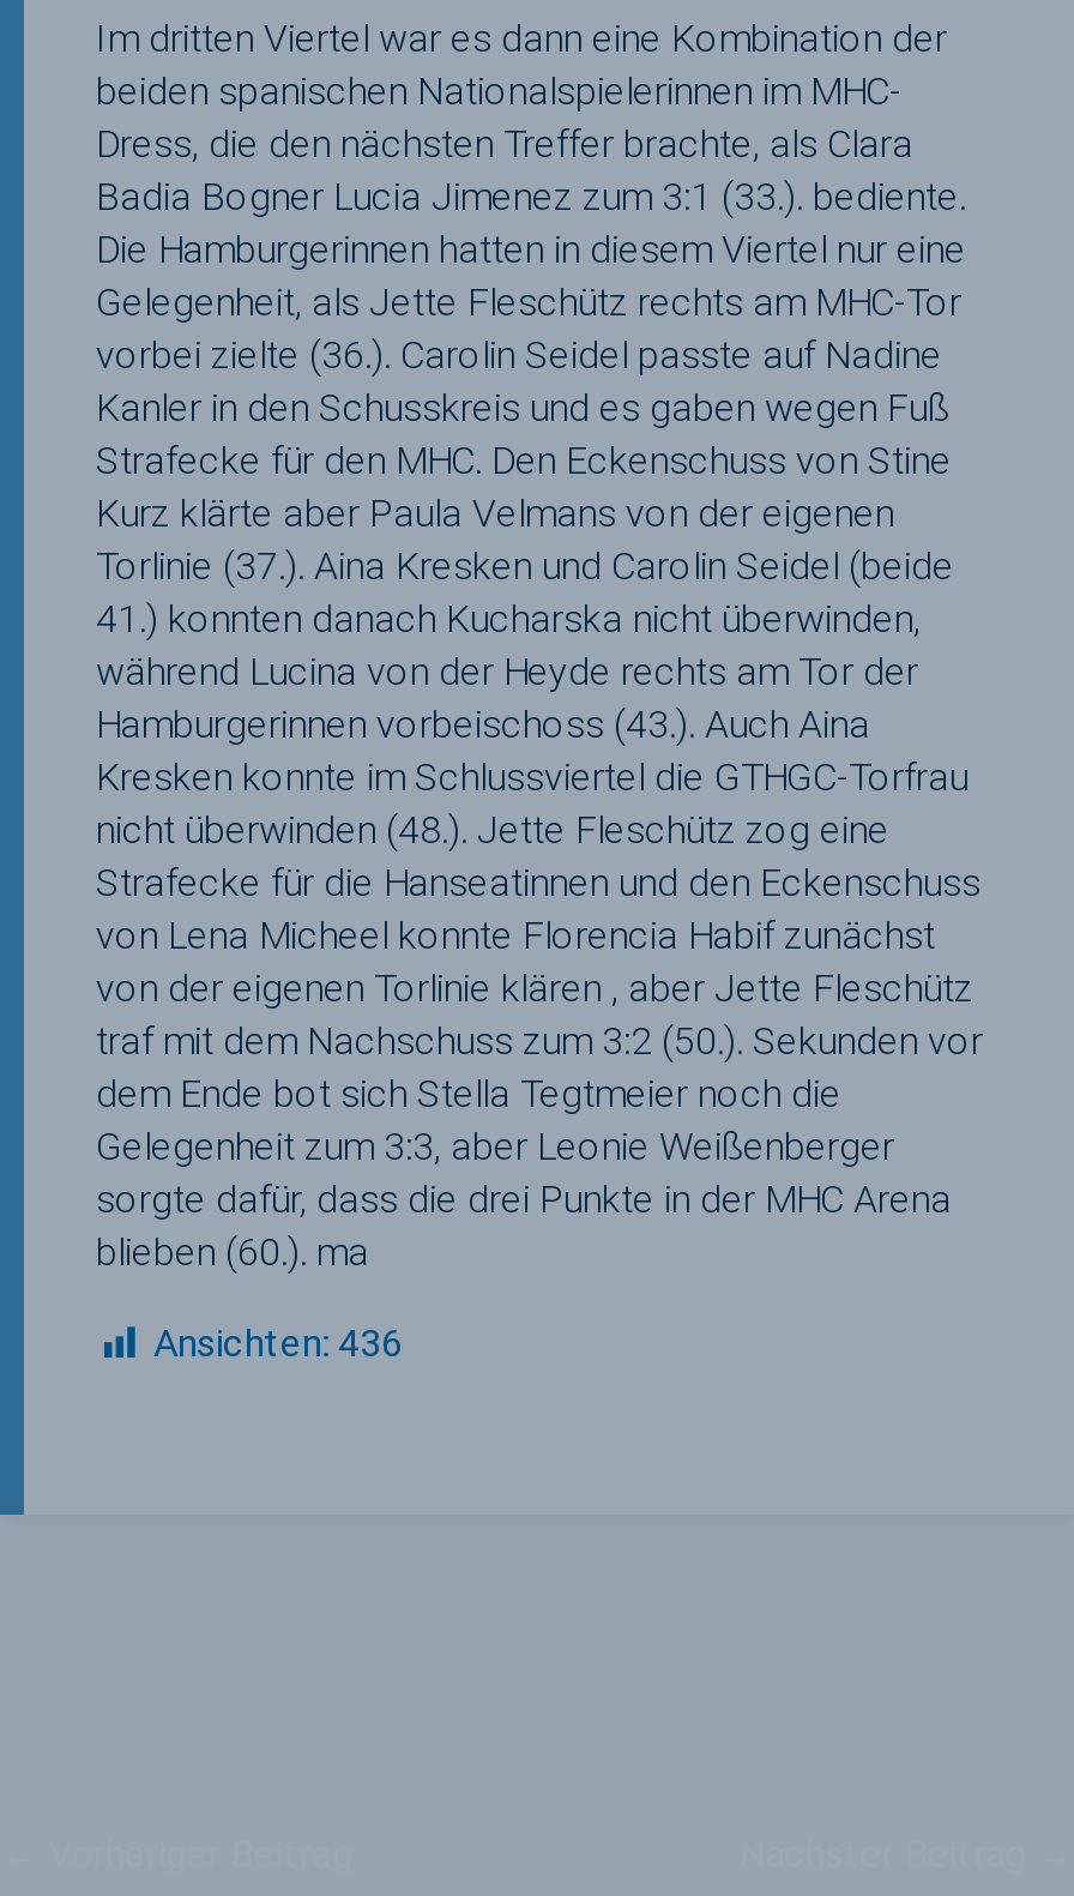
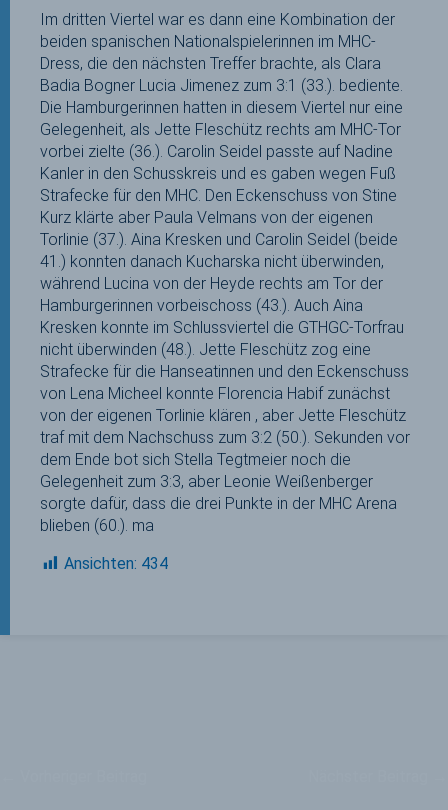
[153,1320,403,1366] Ansichten: 436 -> [64,554,168,573] Ansichten: 434

